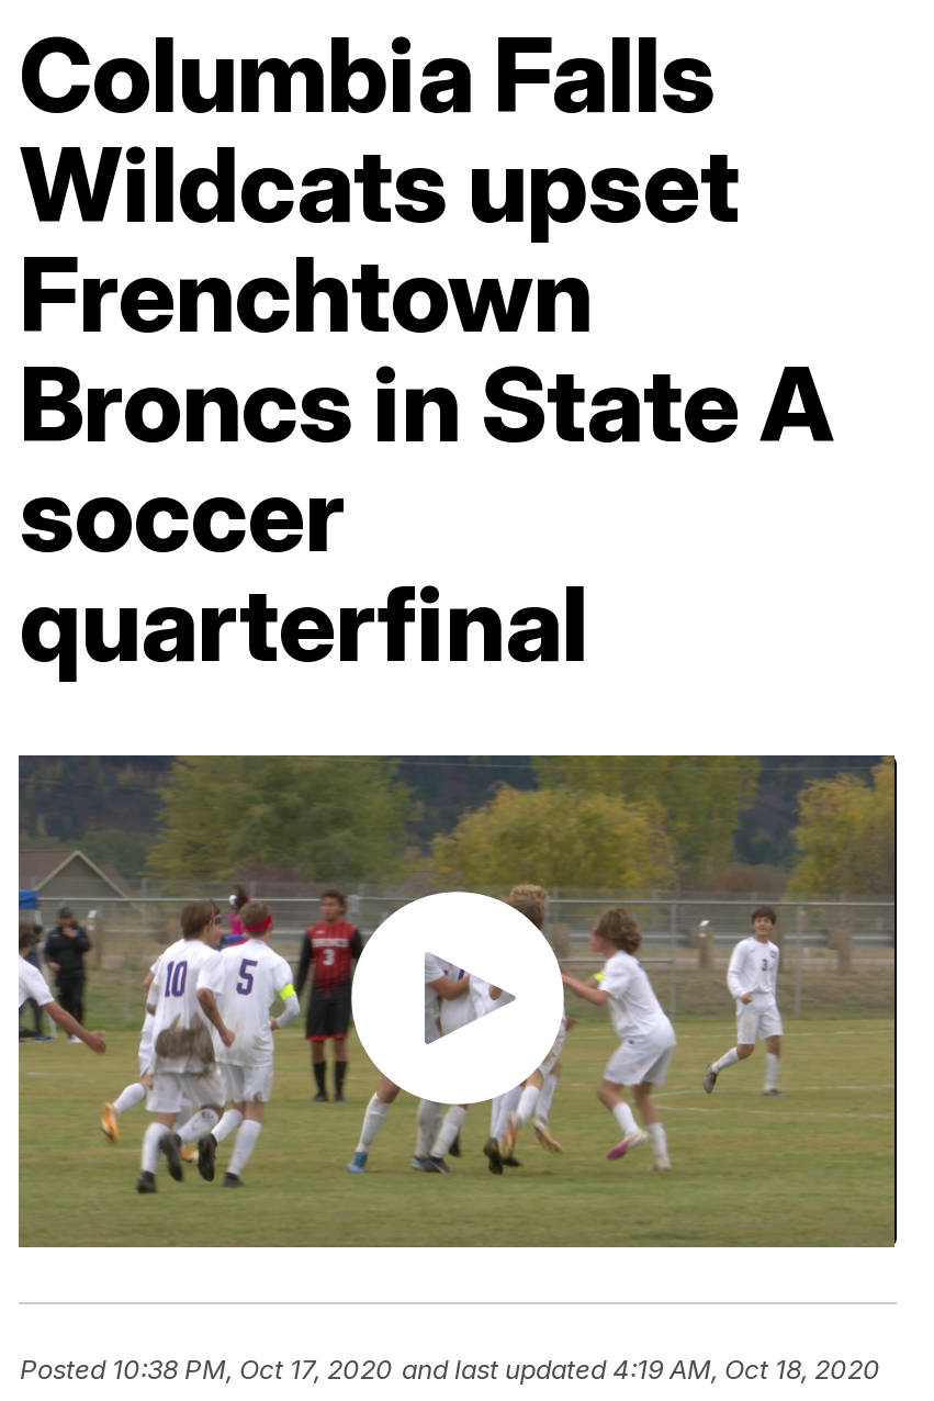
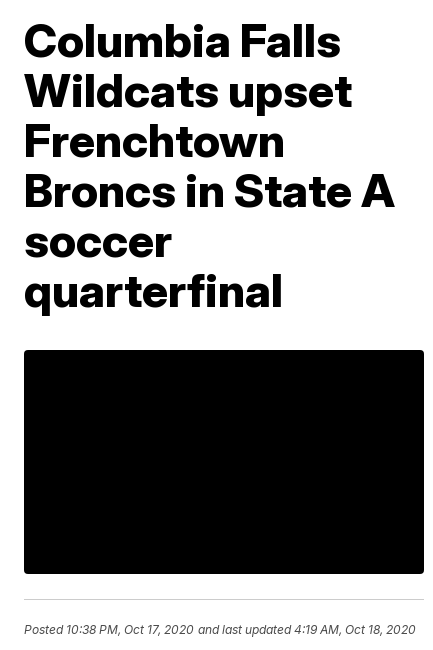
[16,753,897,1249] [image] -> none

